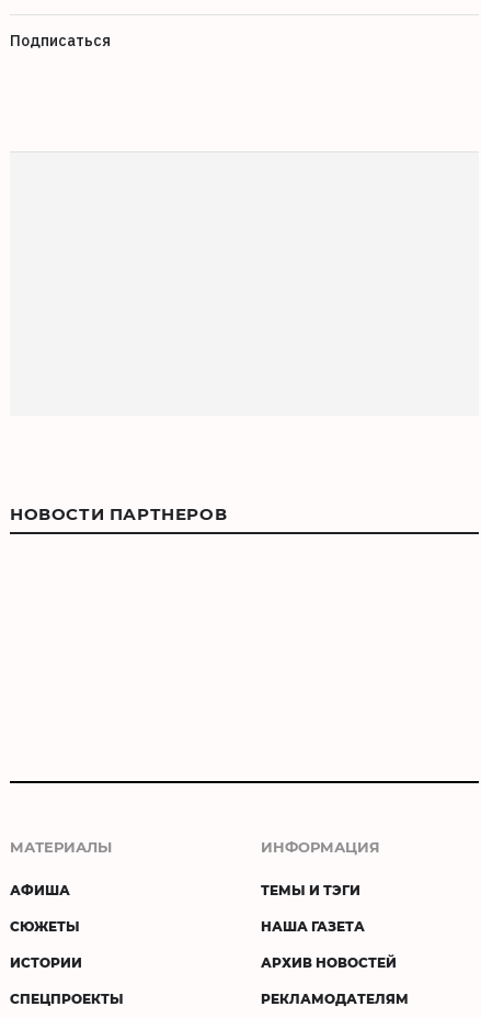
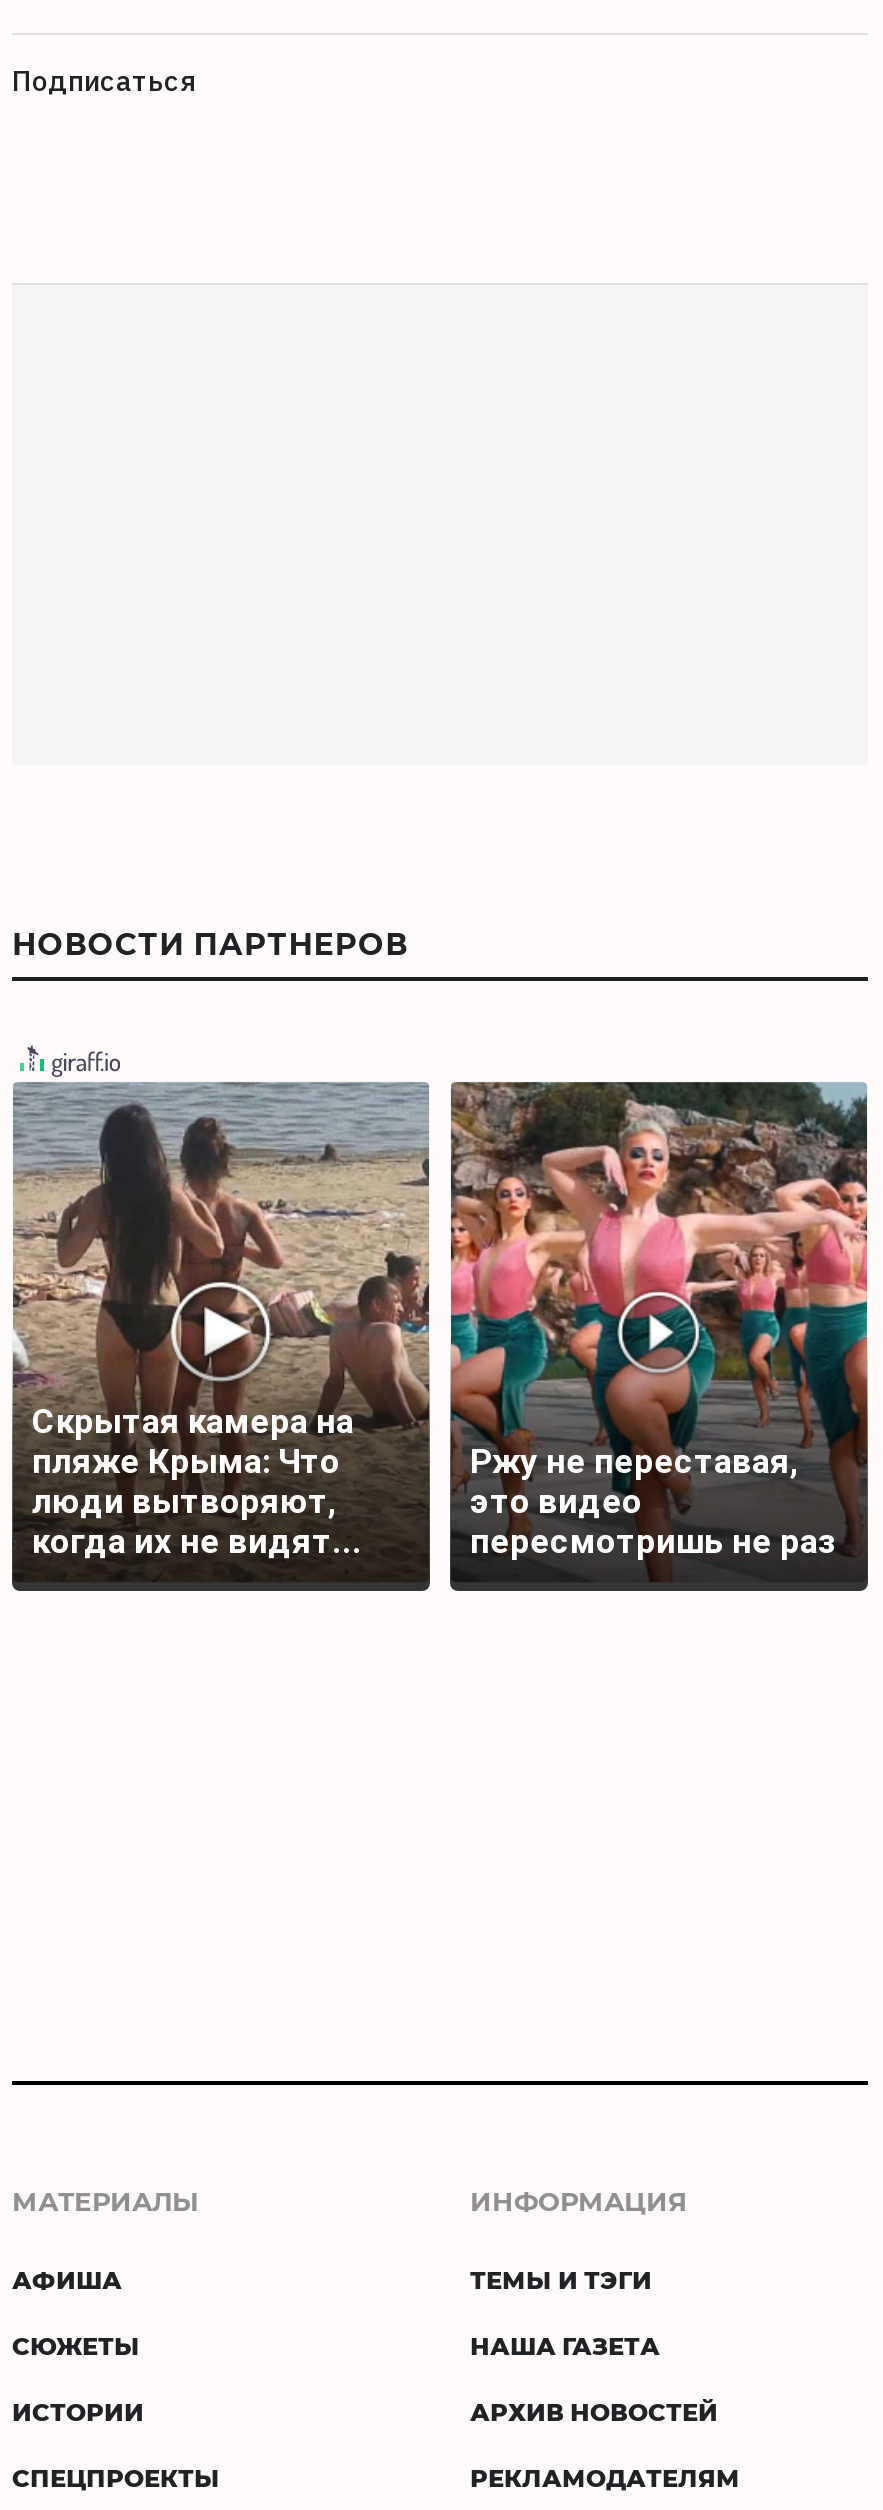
none -> [10,1045,432,1593] [image] | Скрытая камера на | пляже Крыма: Что | люди вытворяют, | когда их не видят...
none -> [448,1079,870,1593] [image] | Ржу не переставая, | это видео | пересмотришь не раз

